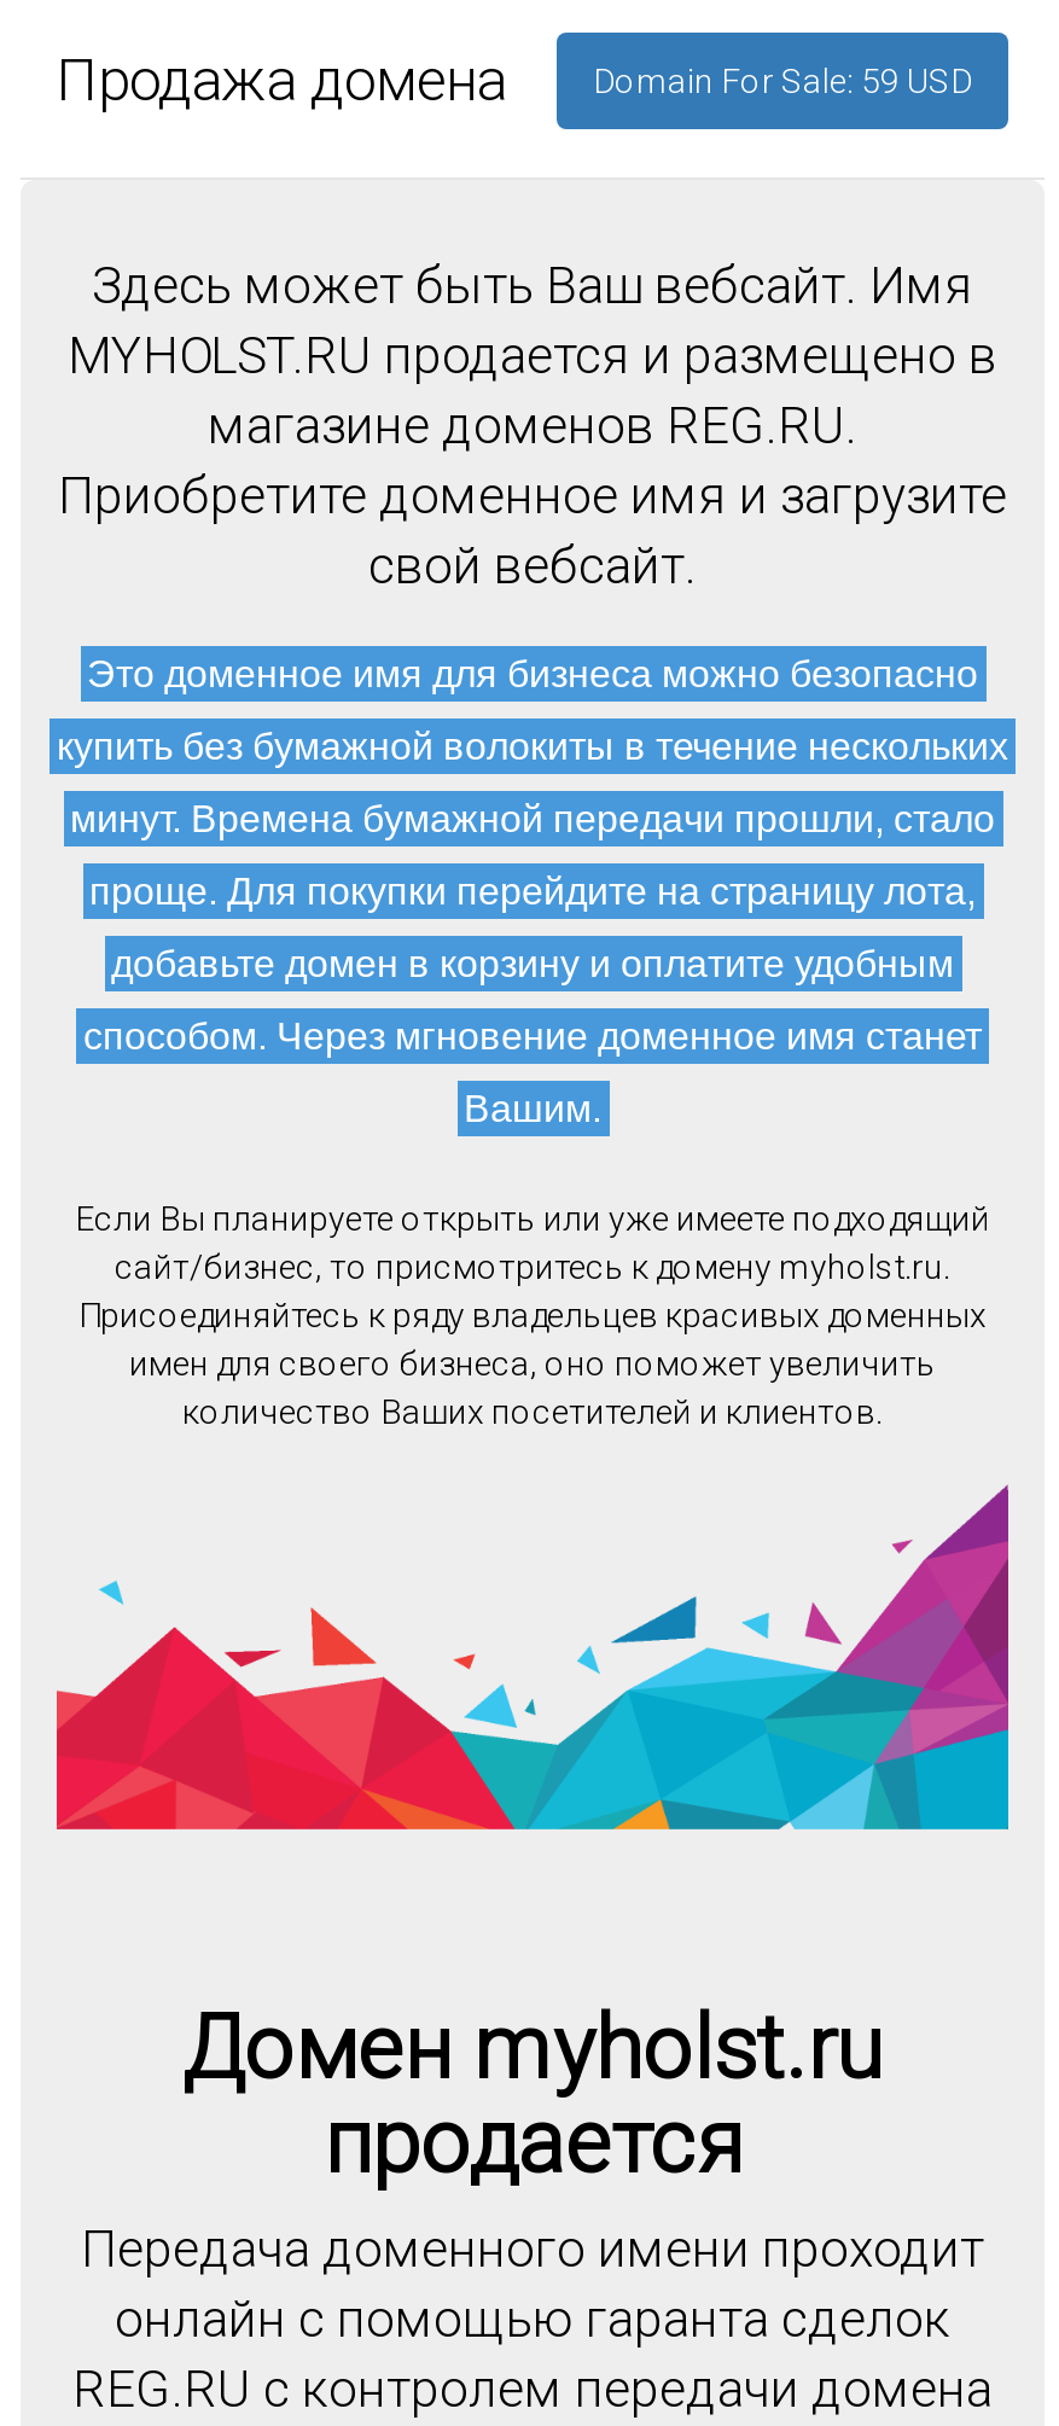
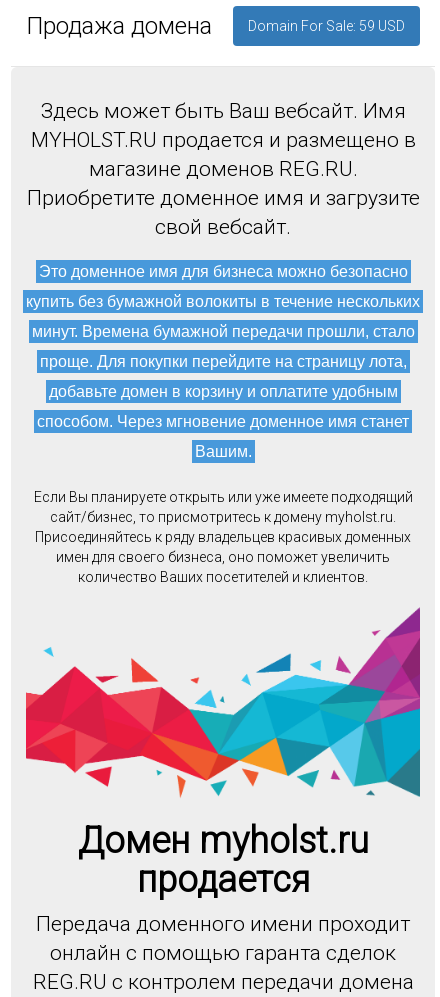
none -> [25,749,323,797] [image]
none -> [330,750,421,797] [image]

